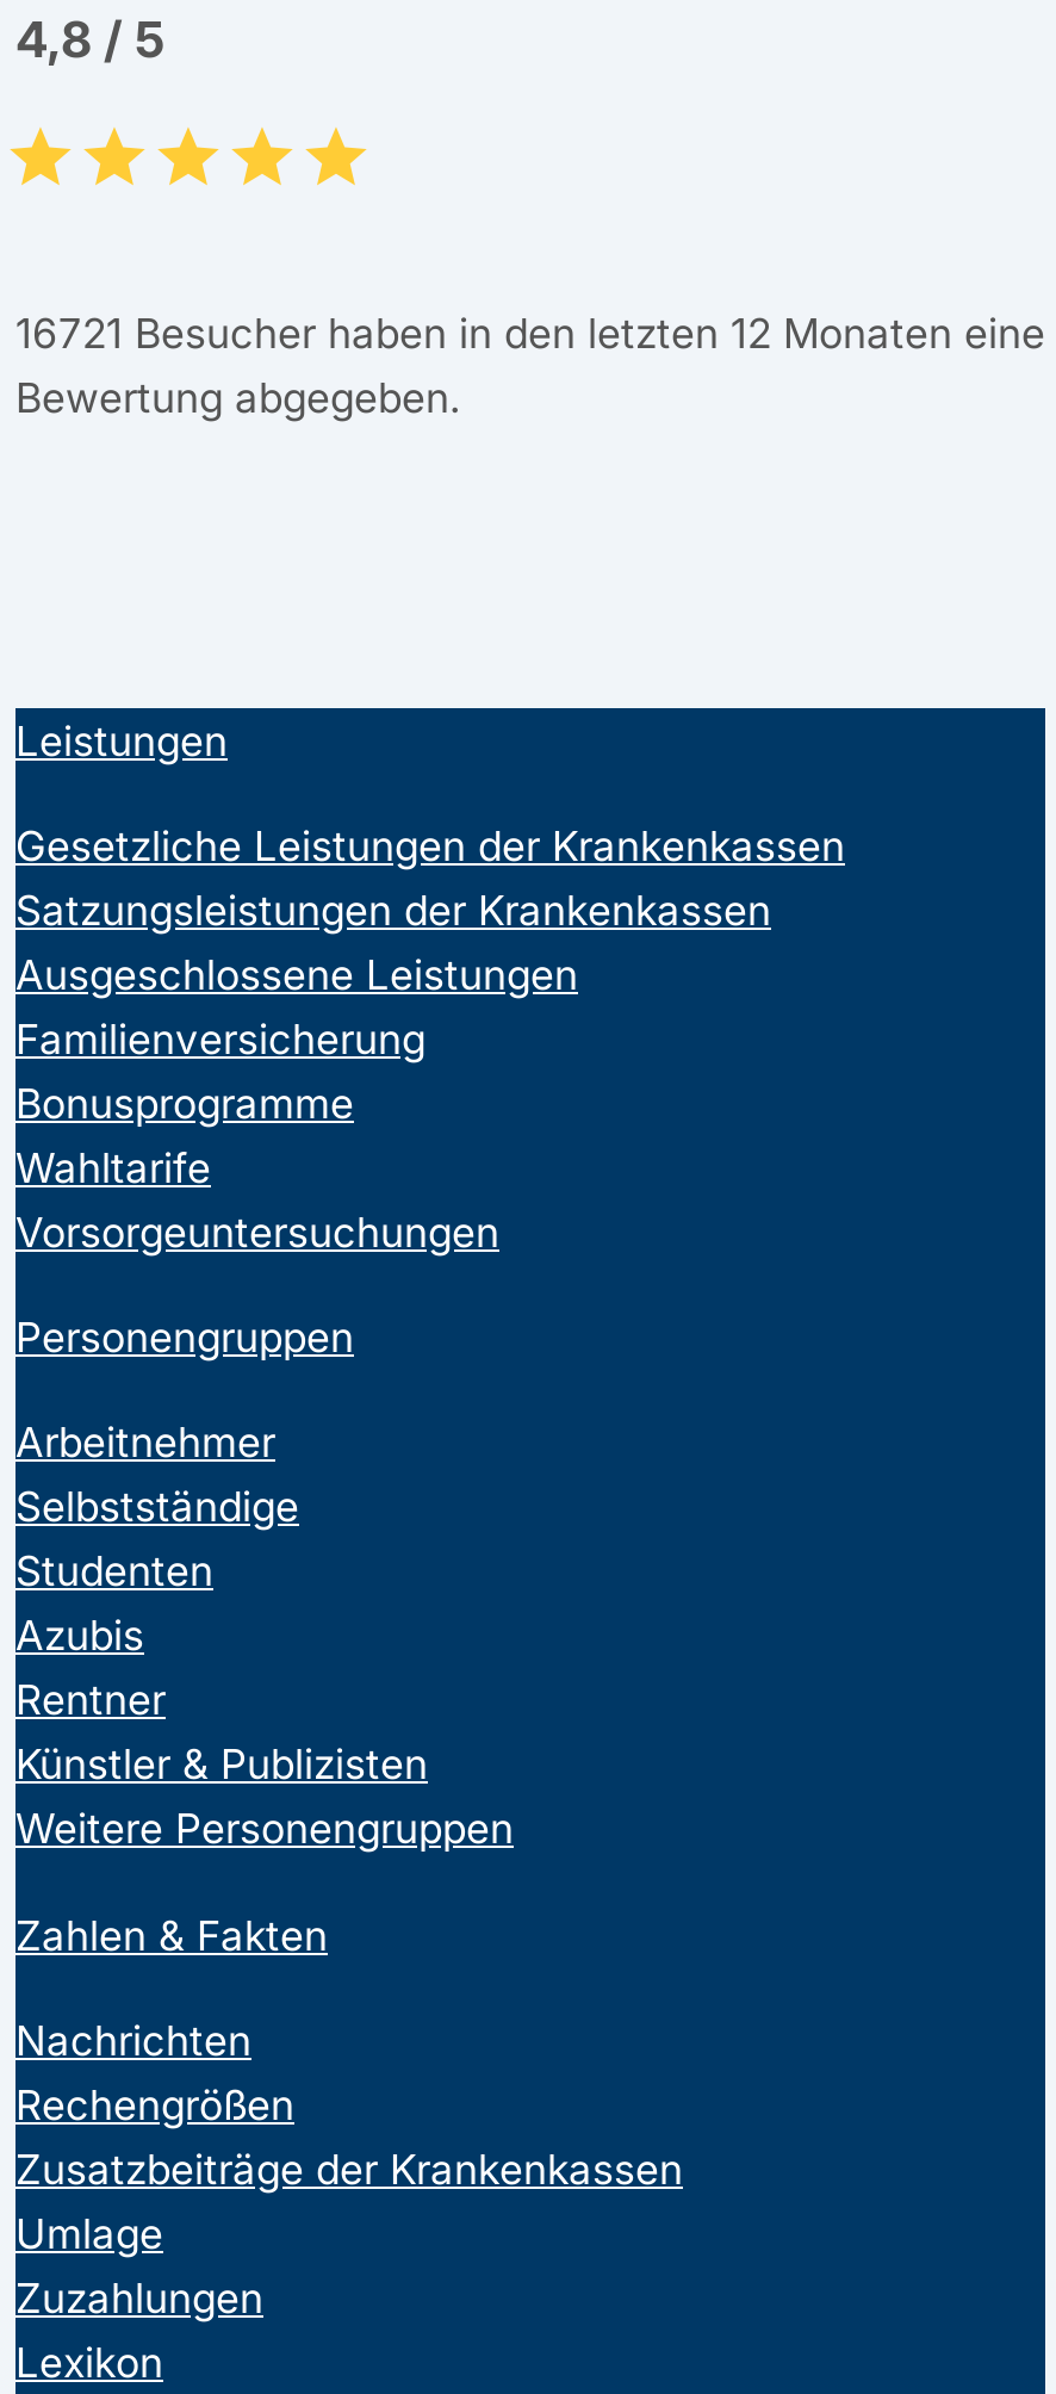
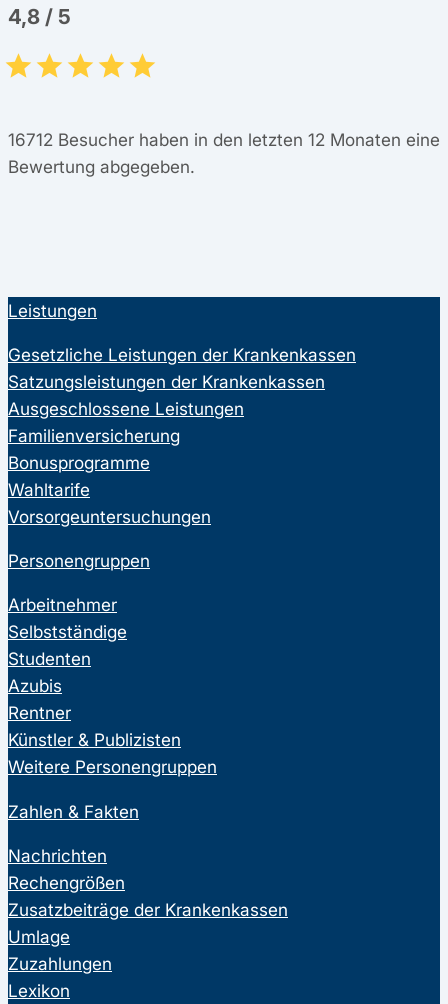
[15,307,1045,357] 16721 Besucher haben in den letzten 12 Monaten eine -> [8,129,440,150] 16712 Besucher haben in den letzten 12 Monaten eine

